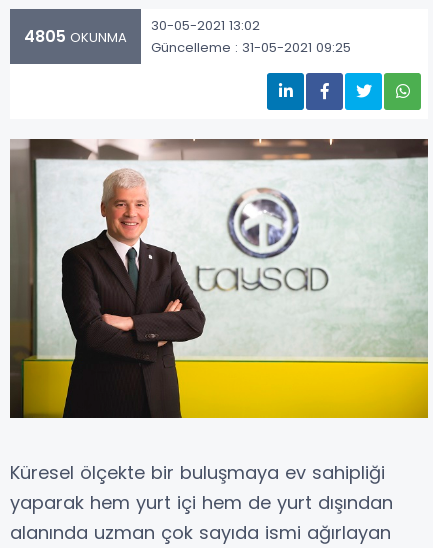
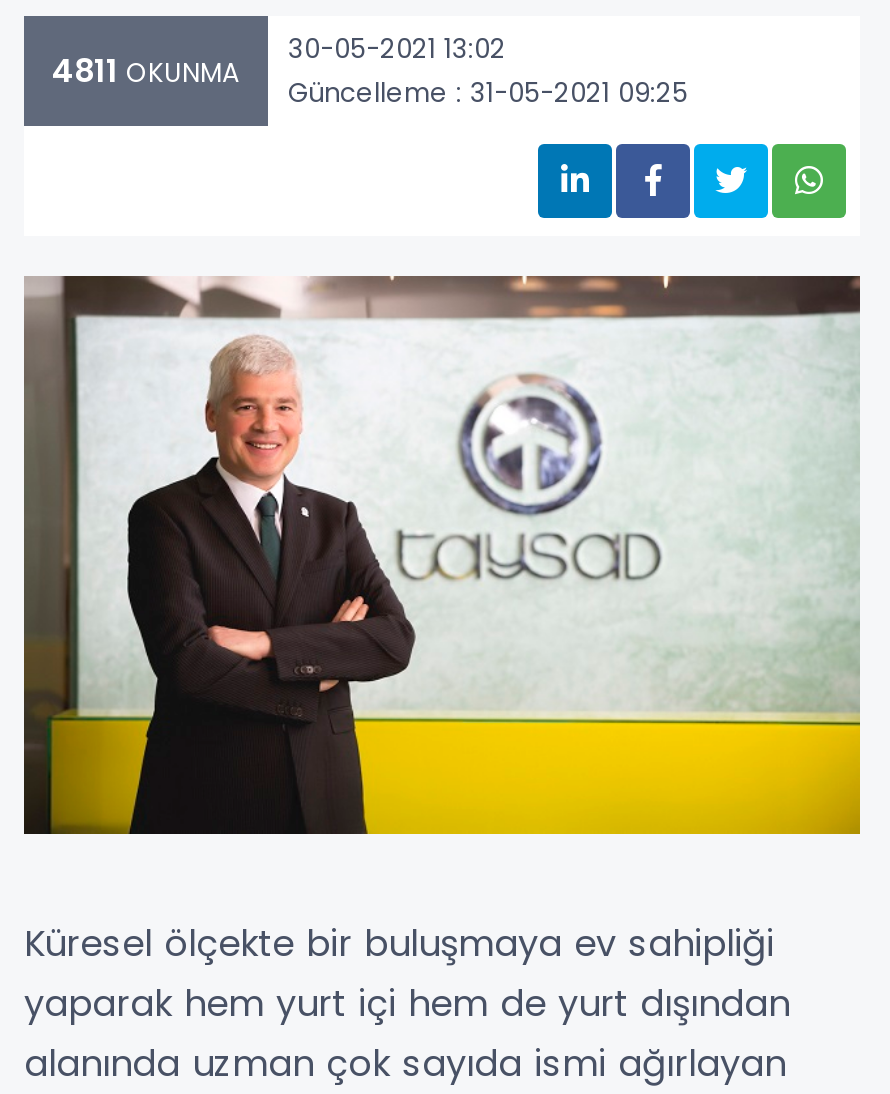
[24,15,351,56] 4805 OKUNMA 30-05-2021 13:02 Güncelleme : 31-05-2021 09:25 -> [52,29,688,111] 4811 OKUNMA 30-05-2021 13:02 Güncelleme : 31-05-2021 09:25

